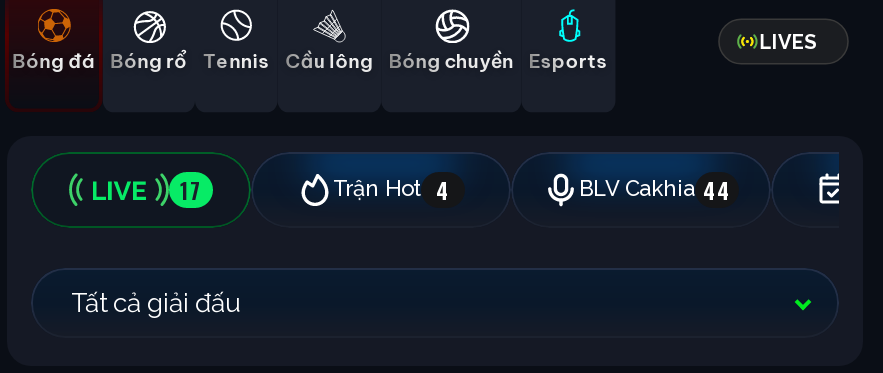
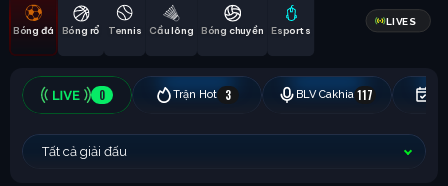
[180,173,731,205] 17 | Trận Hot 4 | BLV Cakhia 44 -> [99,86,373,102] 0 | Trận Hot | 3 | BLV Cakhia 117

